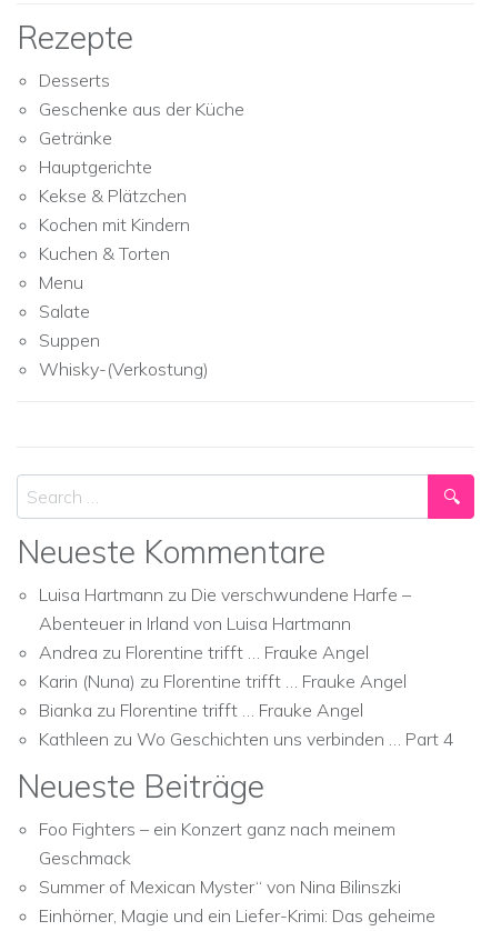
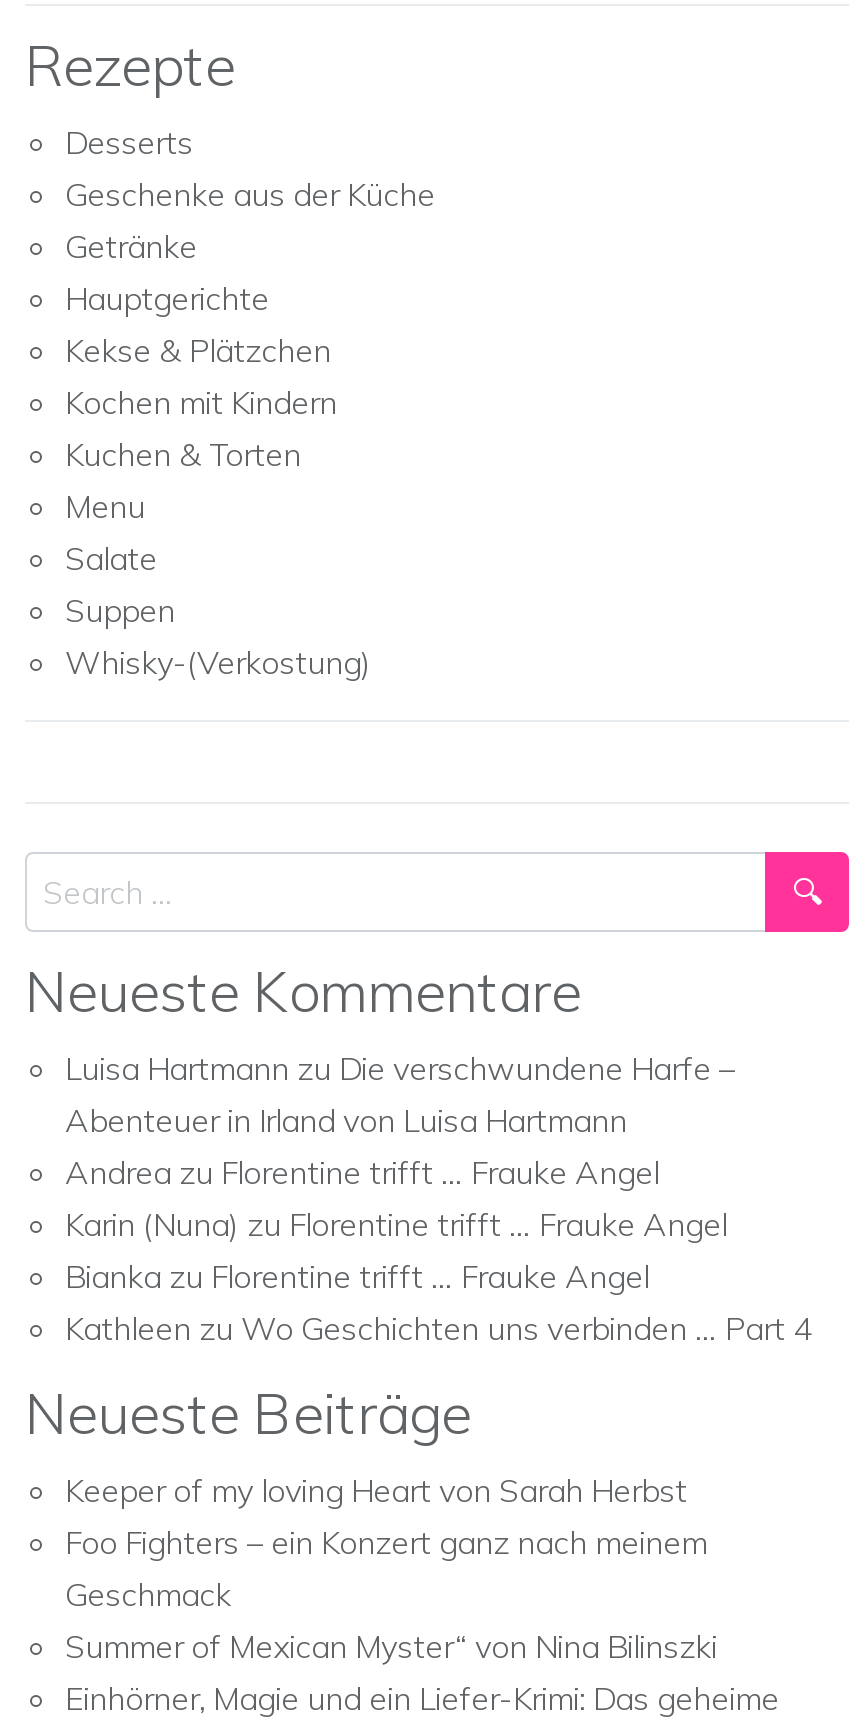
none -> [65,1470,687,1510] Keeper of my loving Heart von Sarah Herbst

